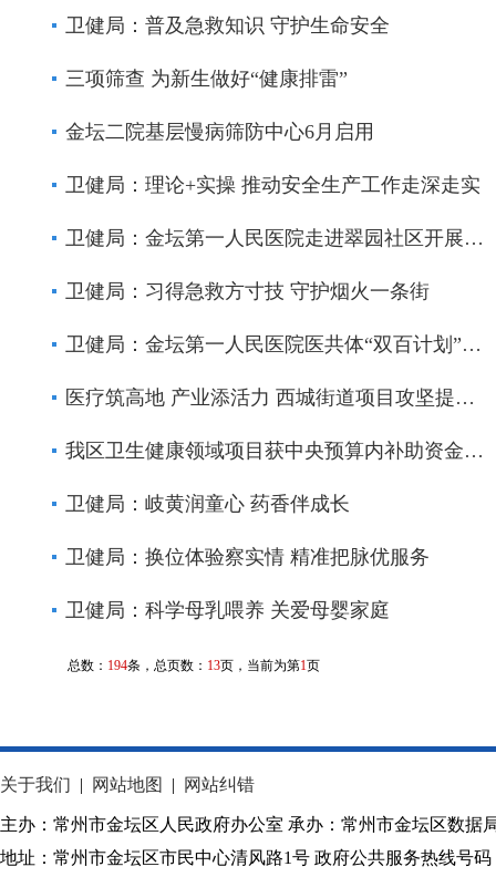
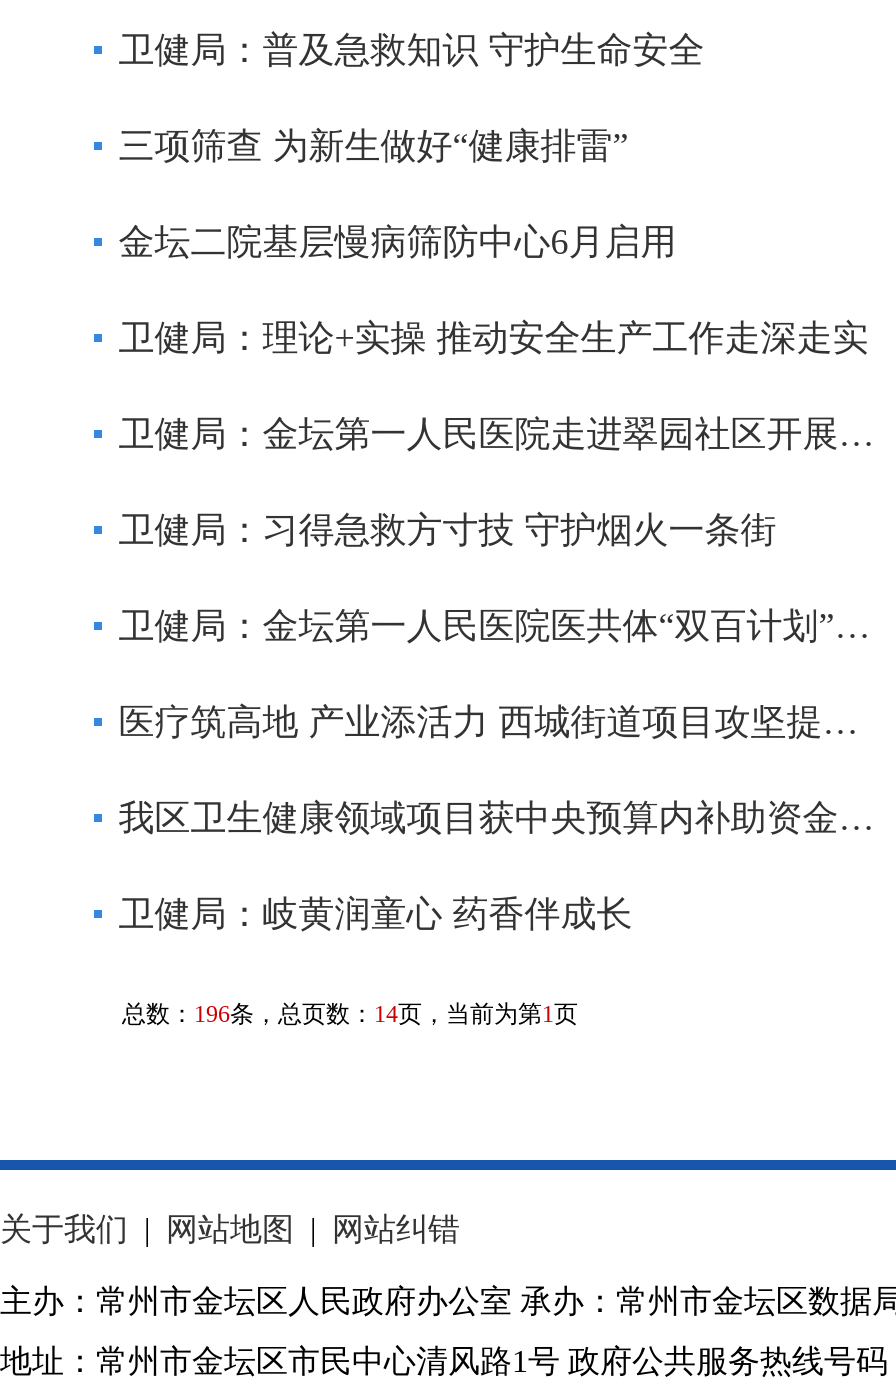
[66,546,430,673] 卫健局：换位体验察实情 精准把脉优服务 | 卫健局：科学母乳喂养 关爱母婴家庭 | 总数：194条，总页数：13页，当前为第1页 -> [122,1000,578,1028] 总数：196条，总页数：14页，当前为第1页

